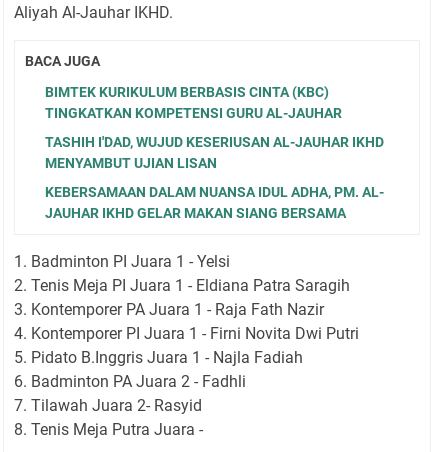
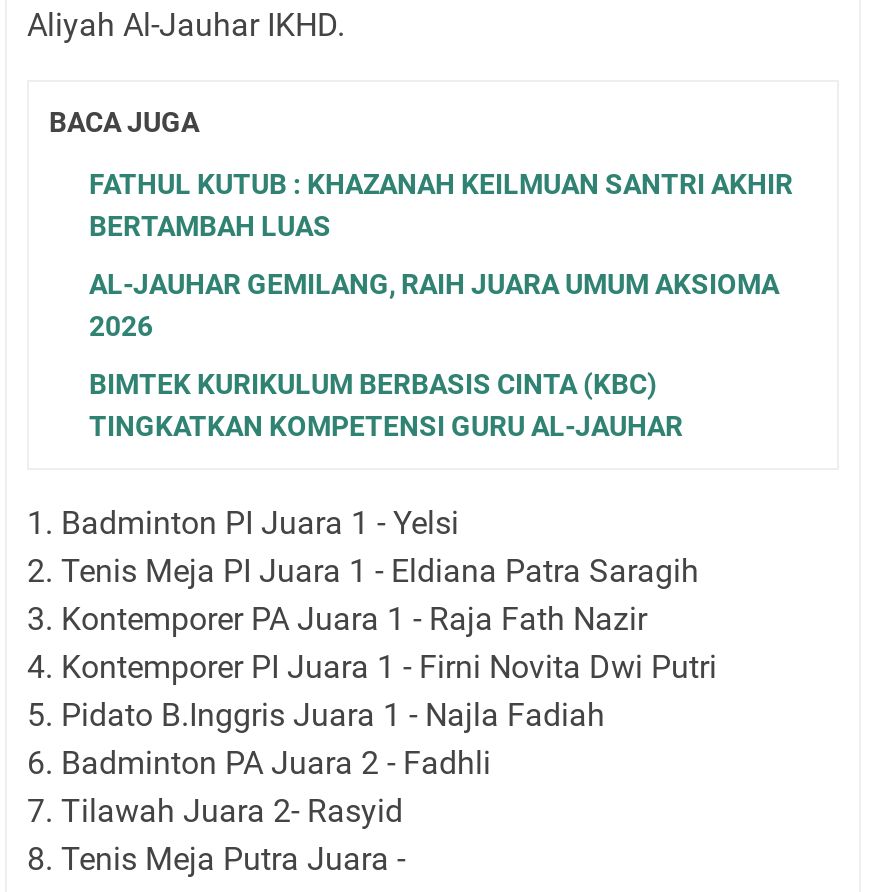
none -> [89,167,793,341] FATHUL KUTUB : KHAZANAH KEILMUAN SANTRI AKHIR | BERTAMBAH LUAS | AL-JAUHAR GEMILANG, RAIH JUARA UMUM AKSIOMA | 2026
moved [45,84,342,121] -> [89,367,683,441]: BIMTEK KURIKULUM BERBASIS CINTA (KBC) | TINGKATKAN KOMPETENSI GURU AL-JAUHAR
[45,134,384,221] TASHIH I'DAD, WUJUD KESERIUSAN AL-JAUHAR IKHD | MENYAMBUT UJIAN LISAN | KEBERSAMAAN DALAM NUANSA IDUL ADHA, PM. AL- | JAUHAR IKHD GELAR MAKAN SIANG BERSAMA -> none

